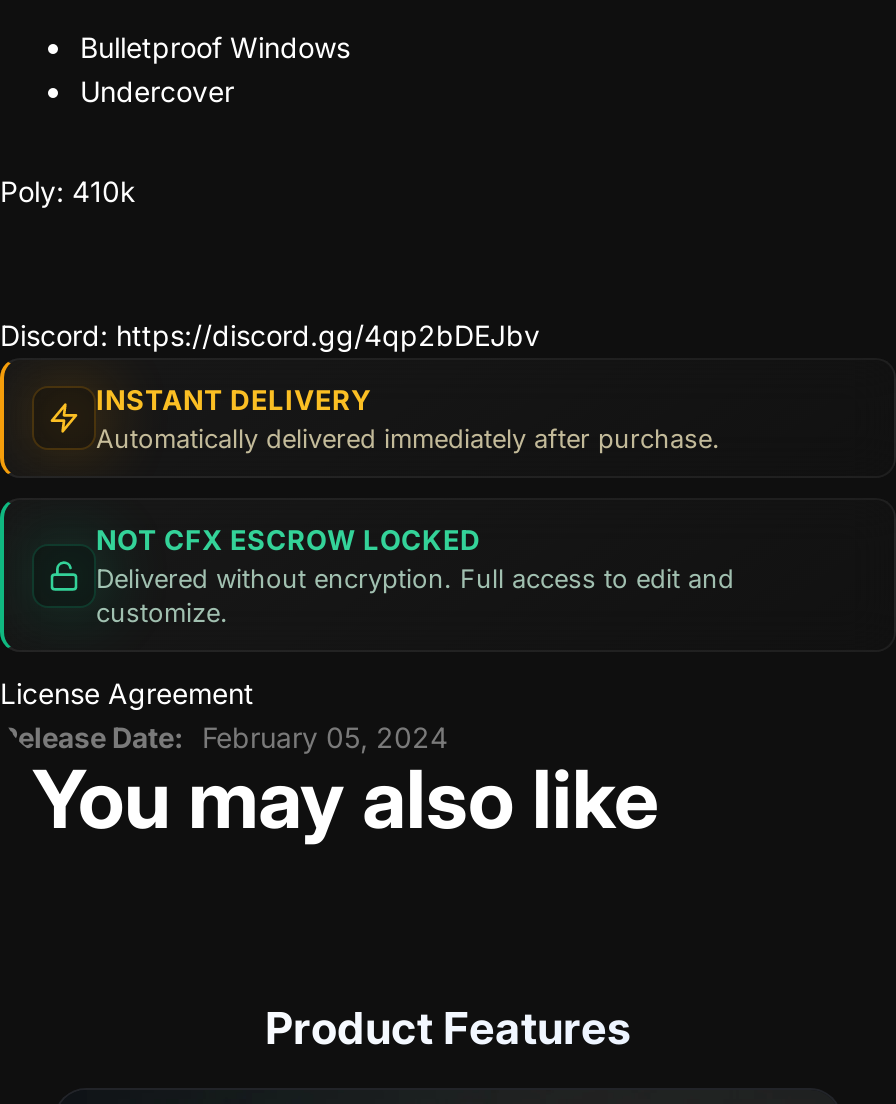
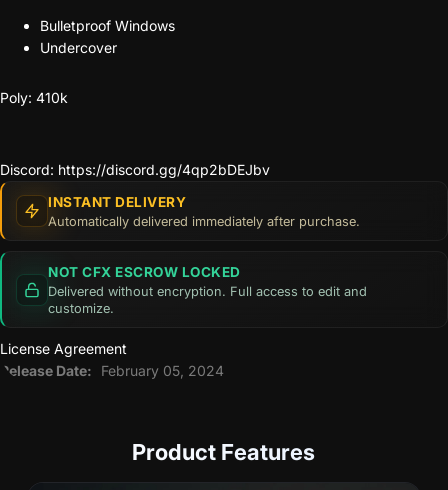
[32,751,658,849] You may also like -> none

